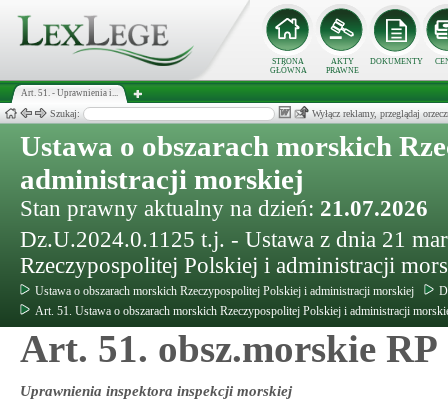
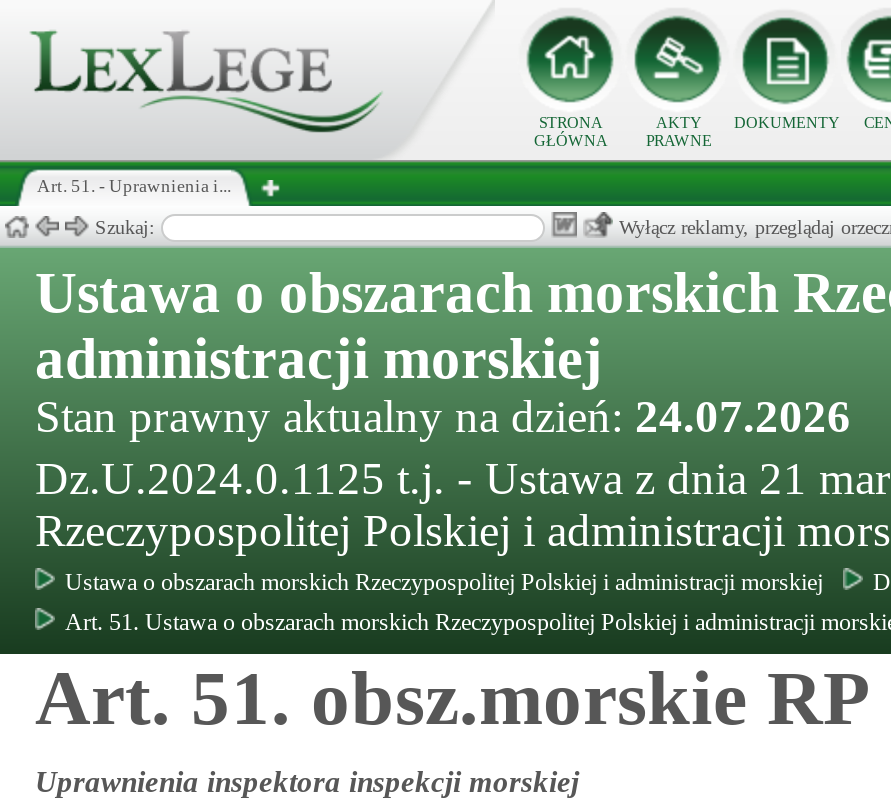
[20,196,428,221] Stan prawny aktualny na dzień: 21.07.2026 -> [35,392,851,442] Stan prawny aktualny na dzień: 24.07.2026

